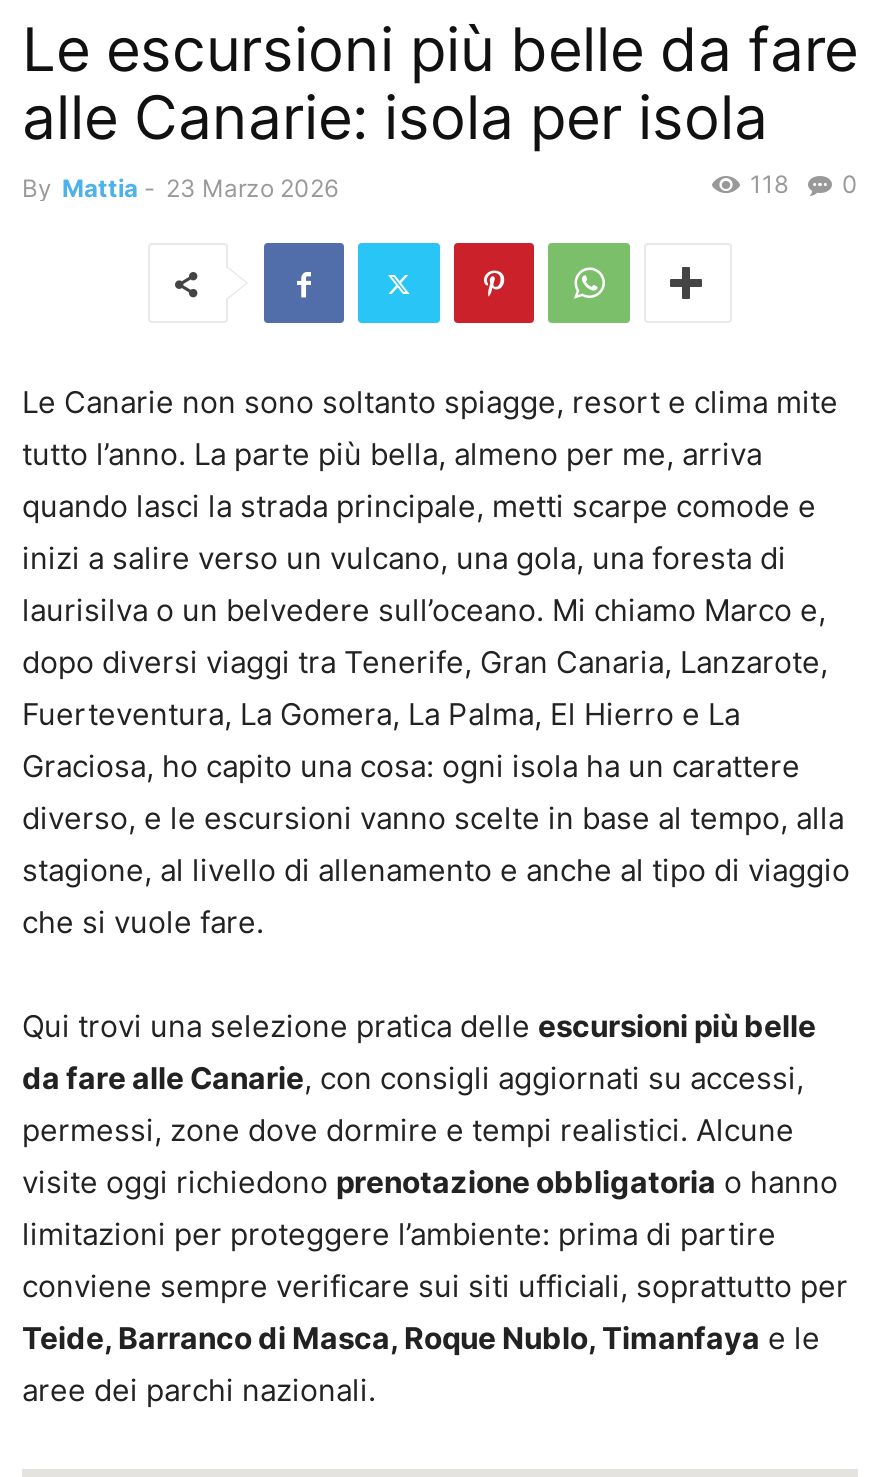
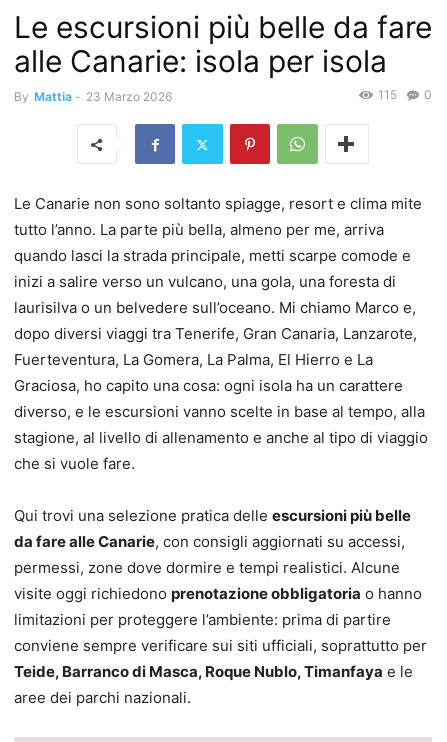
[750,169,858,199] 118 0 -> [378,87,432,102] 115 0

